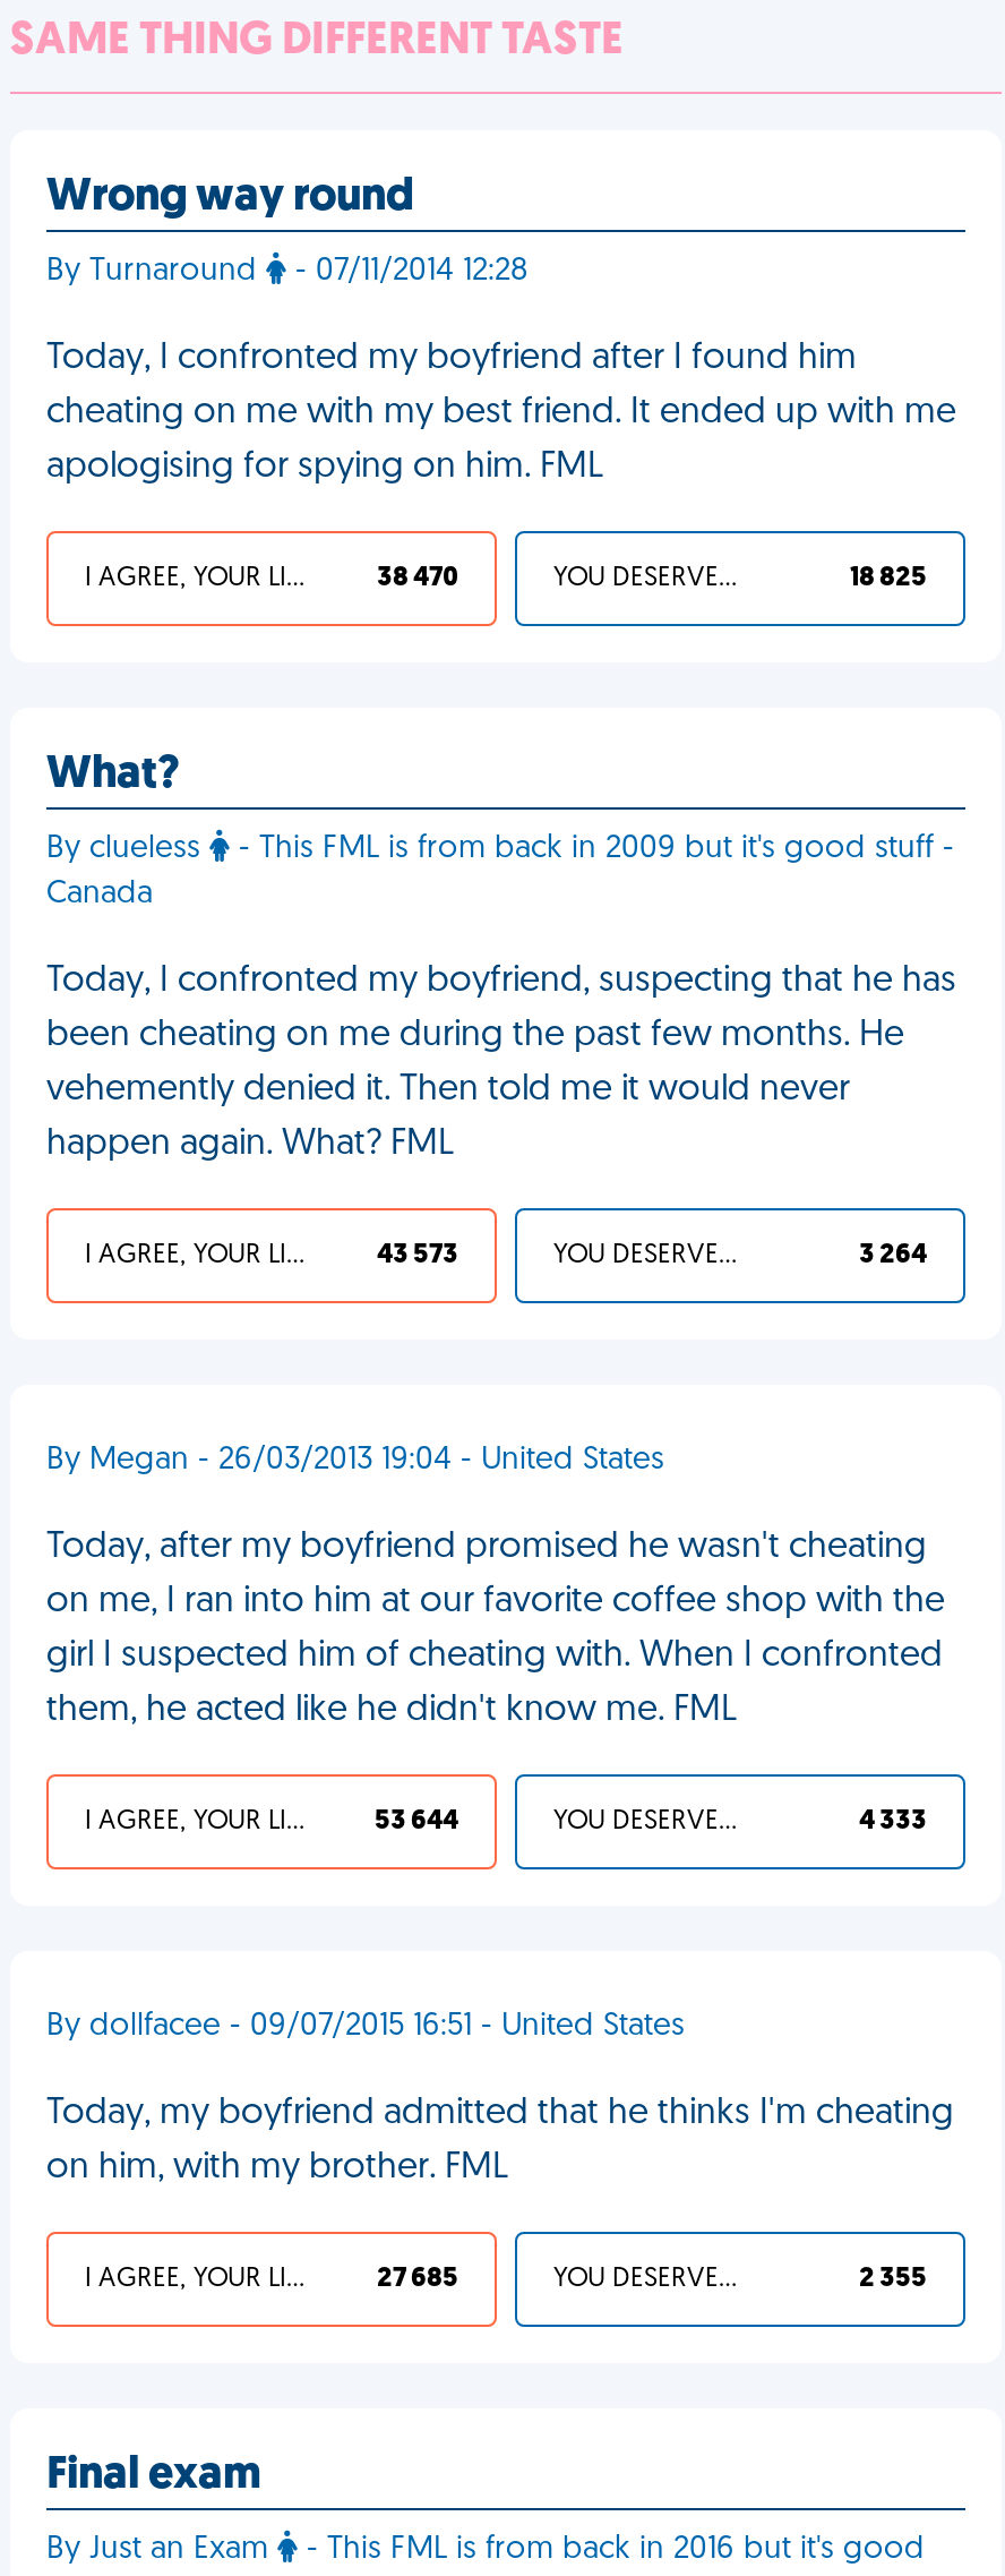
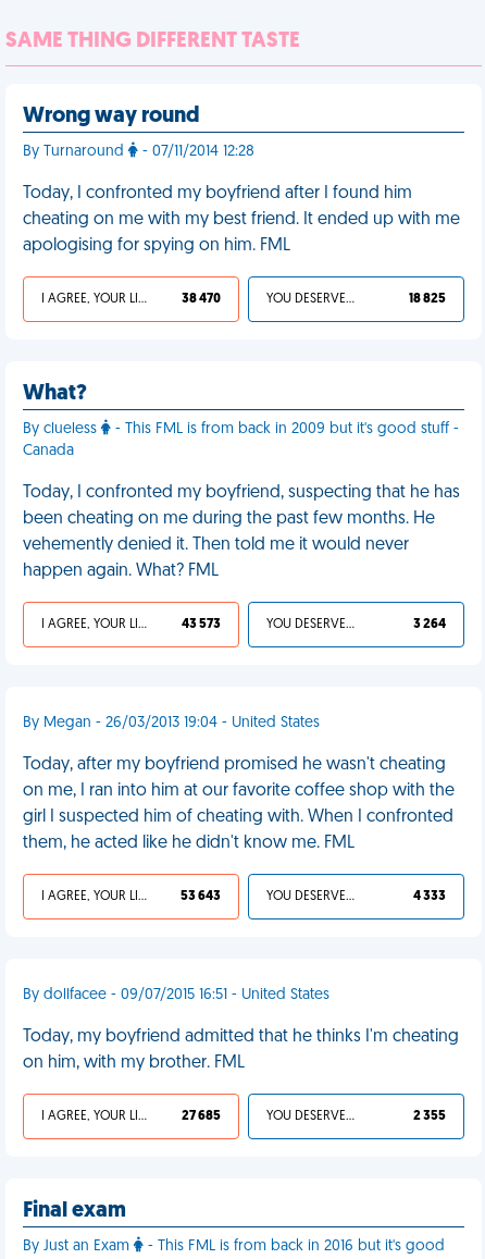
[375,1808,458,1835] 53 644 -> [181,890,221,903] 53 643

